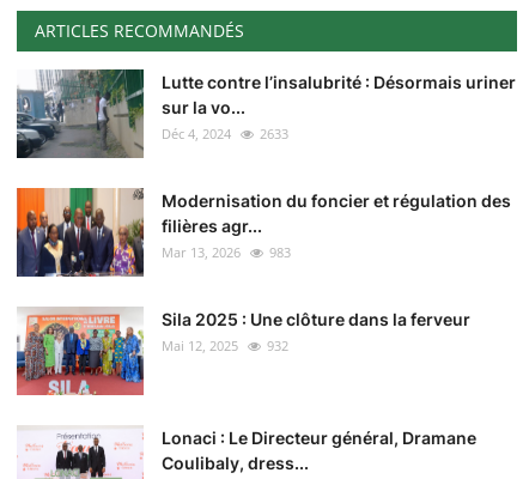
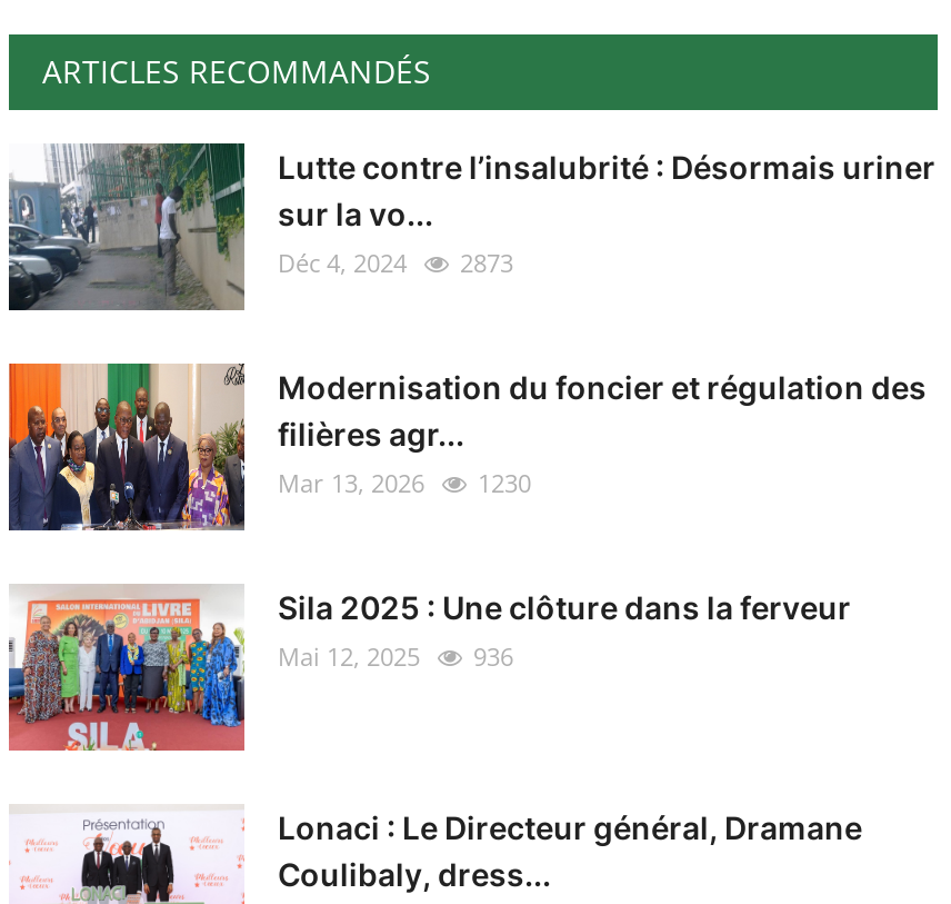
[162,125,288,143] Déc 4, 2024 2633 -> [278,246,513,279] Déc 4, 2024 2873
[162,243,291,261] Mar 13, 2026 983 -> [278,466,531,499] Mar 13, 2026 1230
[162,337,288,355] Mai 12, 2025 932 -> [278,640,513,673] Mai 12, 2025 936

